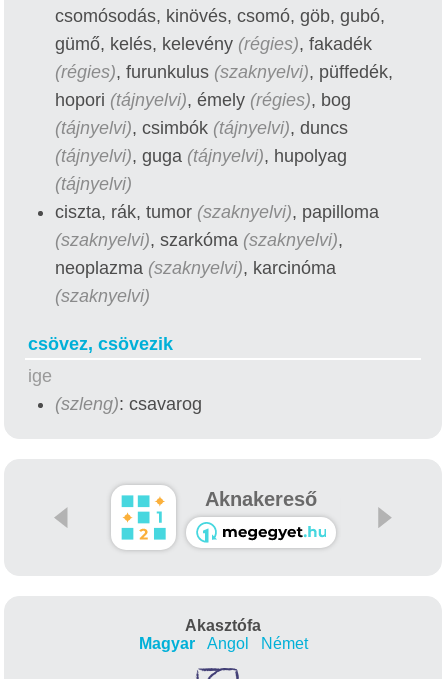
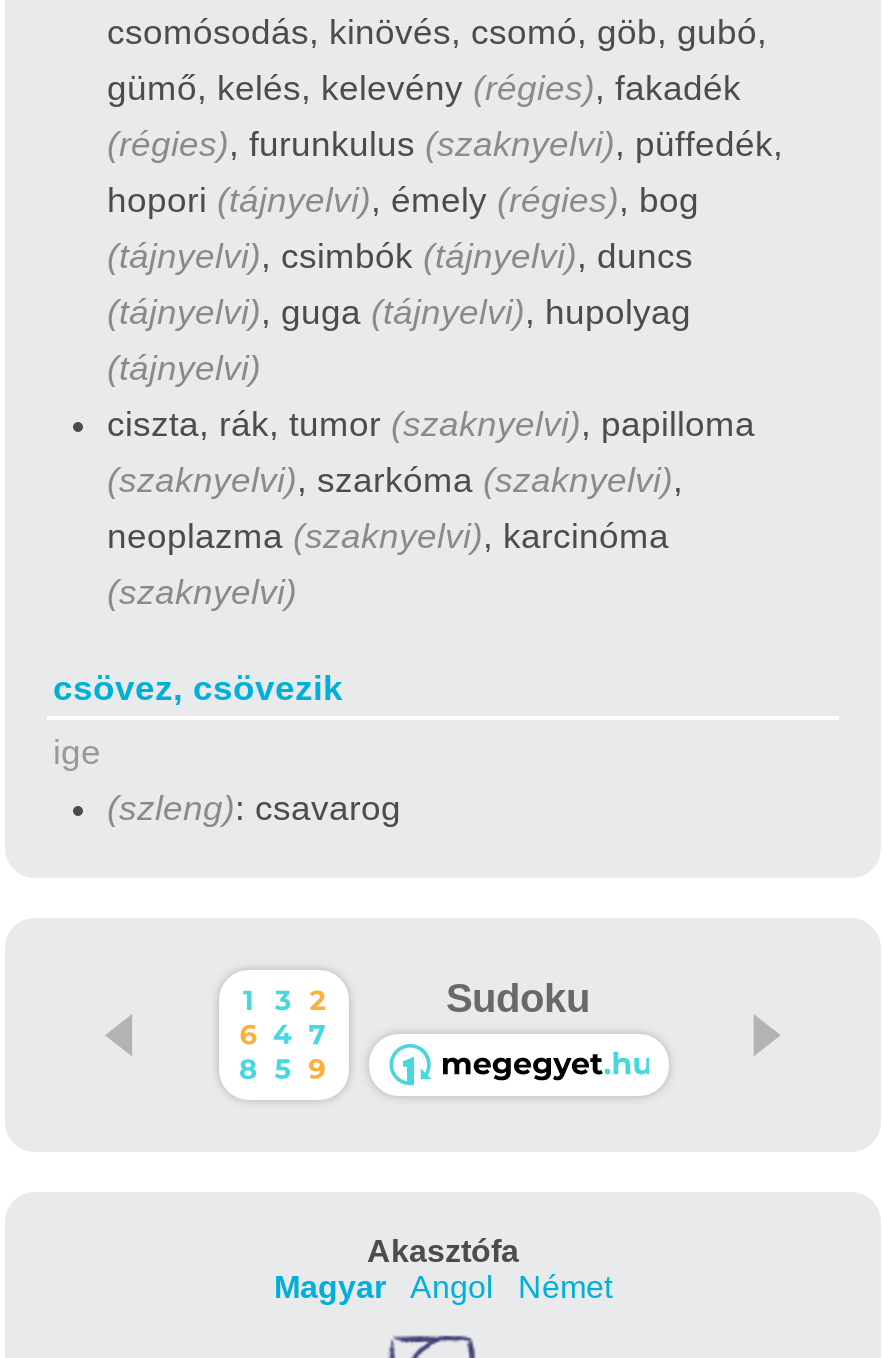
[204,487,316,509] Aknakereső -> [446,975,590,1019] Sudoku
[120,494,167,541] [image] -> [239,988,329,1082] [image]

